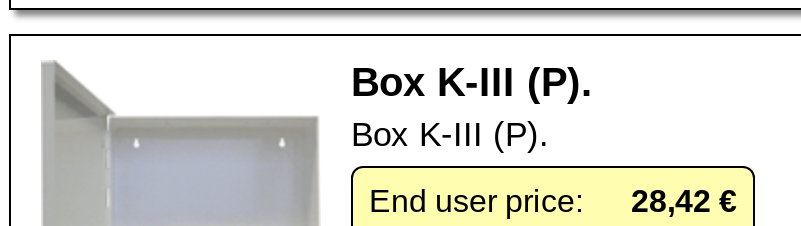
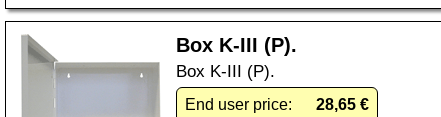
[369,184,737,218] End user price: 28,42 € -> [185,96,369,113] End user price: 28,65 €

